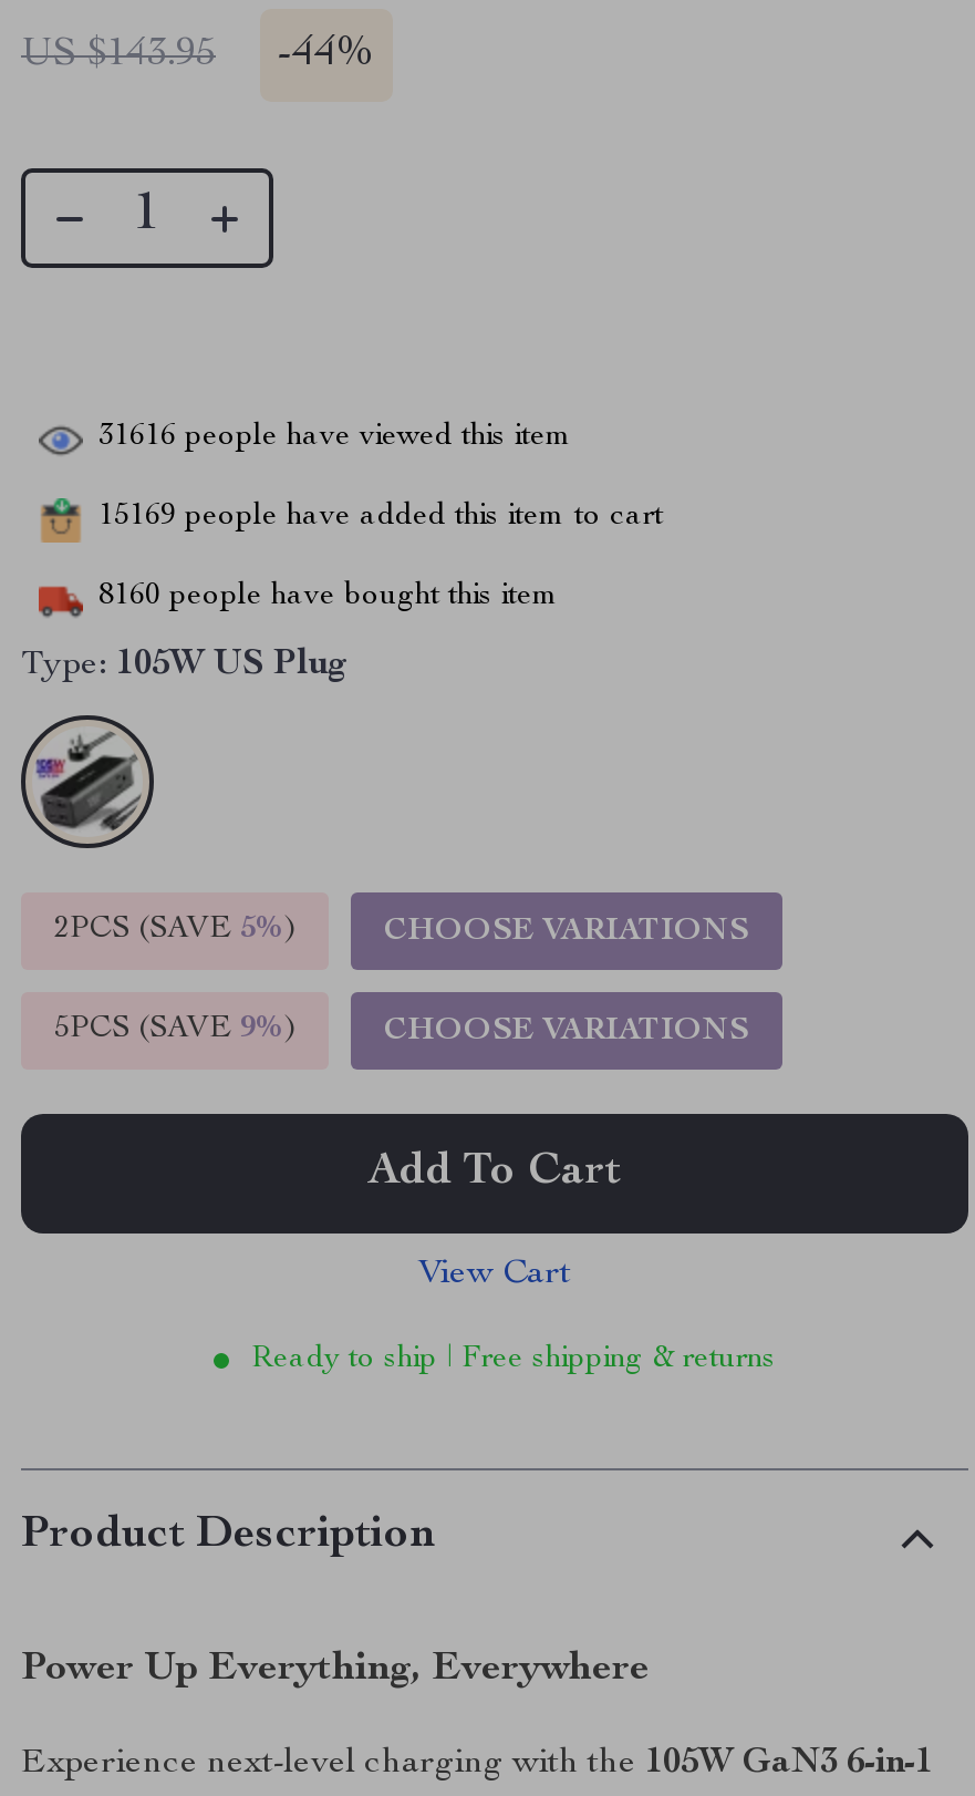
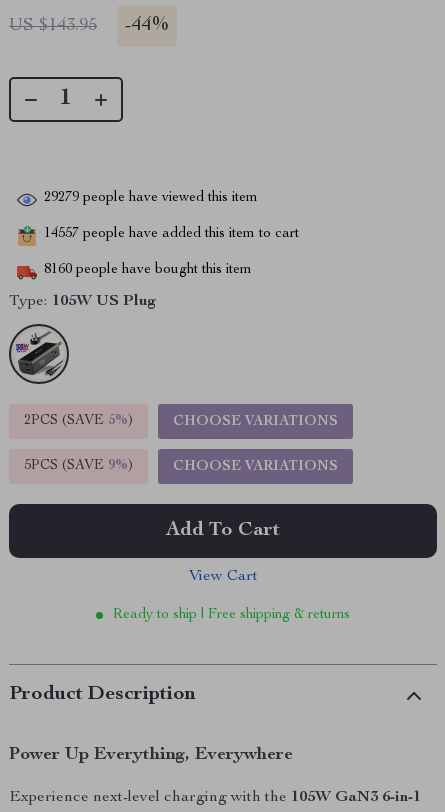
[98,421,572,452] 31616 people have viewed this item -> [44,191,258,205] 29279 people have viewed this item
[98,501,663,532] 15169 people have added this item to cart -> [44,227,299,241] 14557 people have added this item to cart

